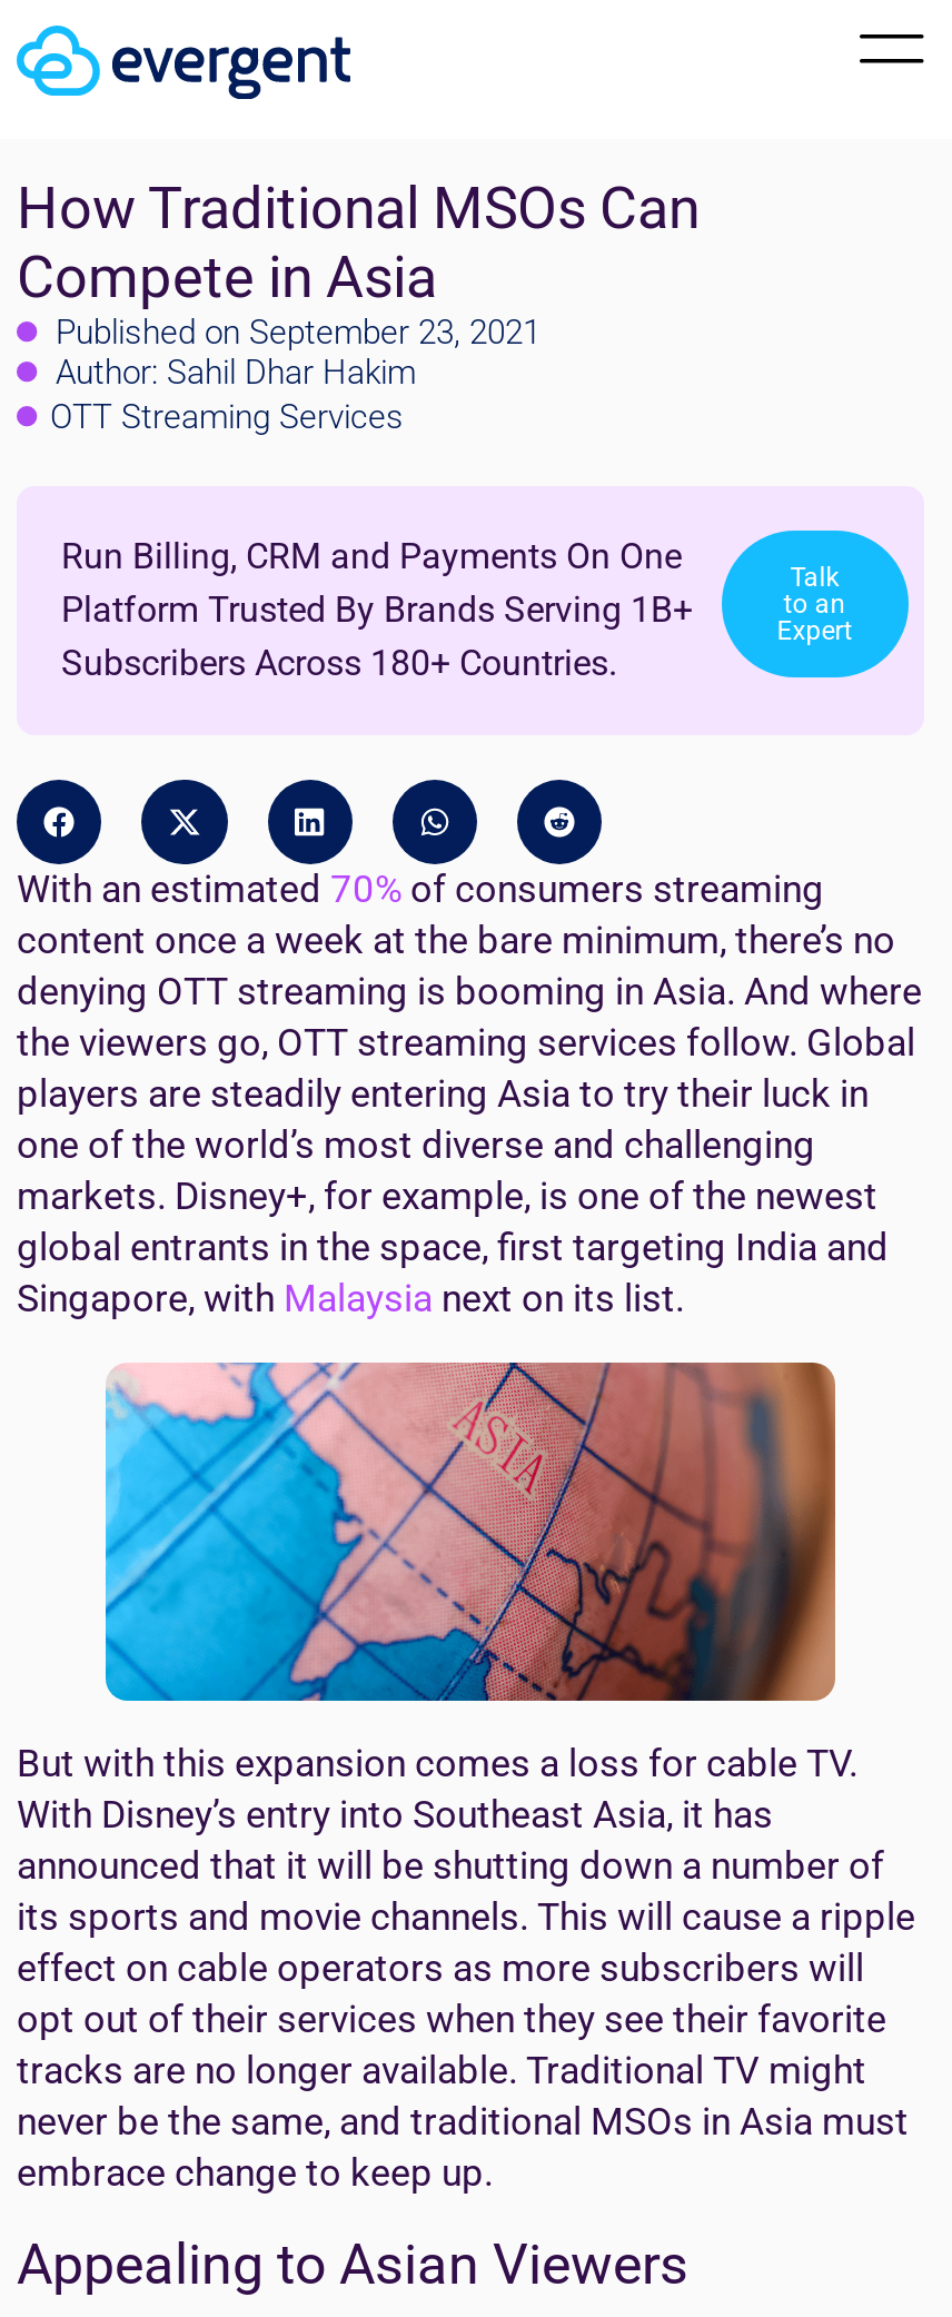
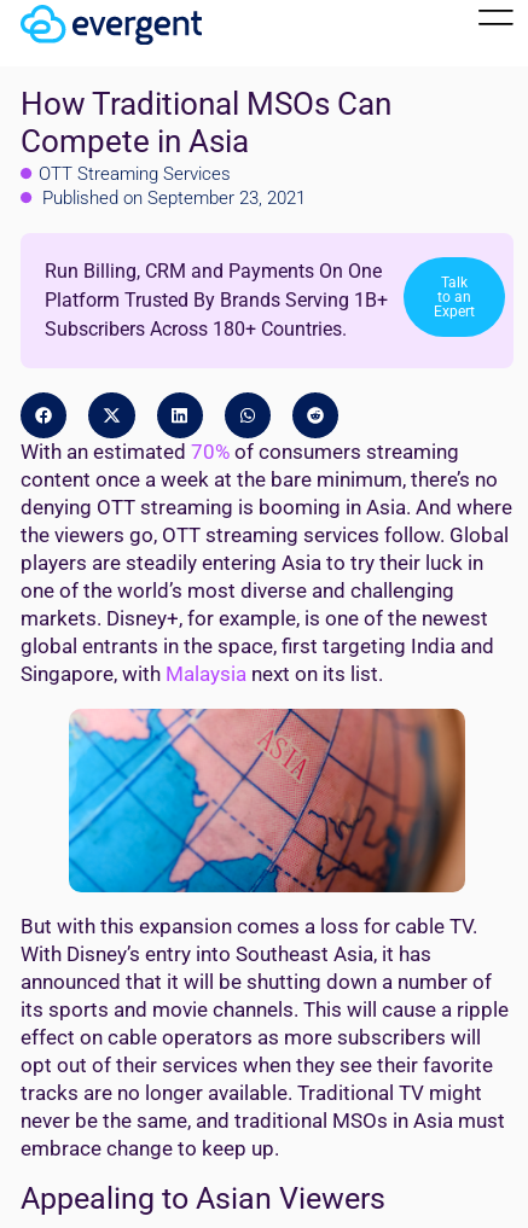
moved [56,312,541,352] -> [42,187,305,209]: Published on September 23, 2021
[56,352,416,392] Author: Sahil Dhar Hakim -> none
moved [50,396,404,436] -> [39,163,231,184]: OTT Streaming Services

